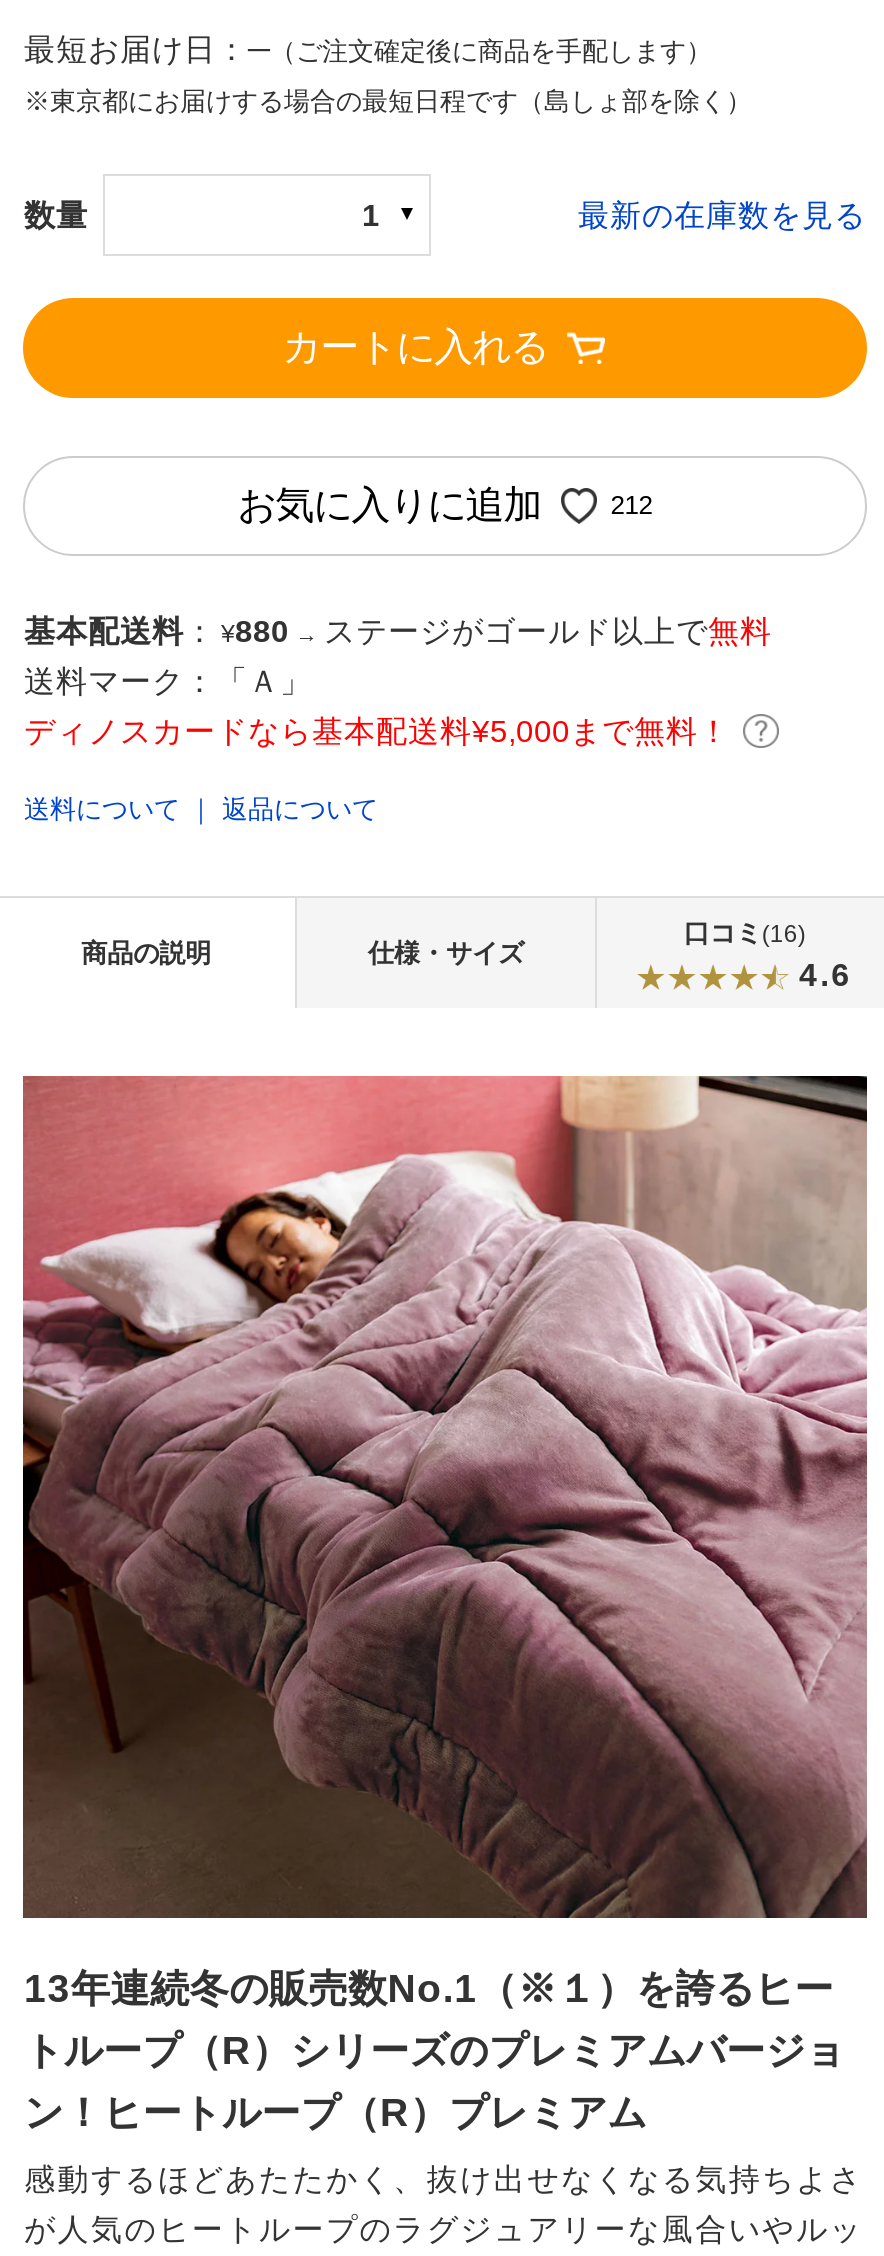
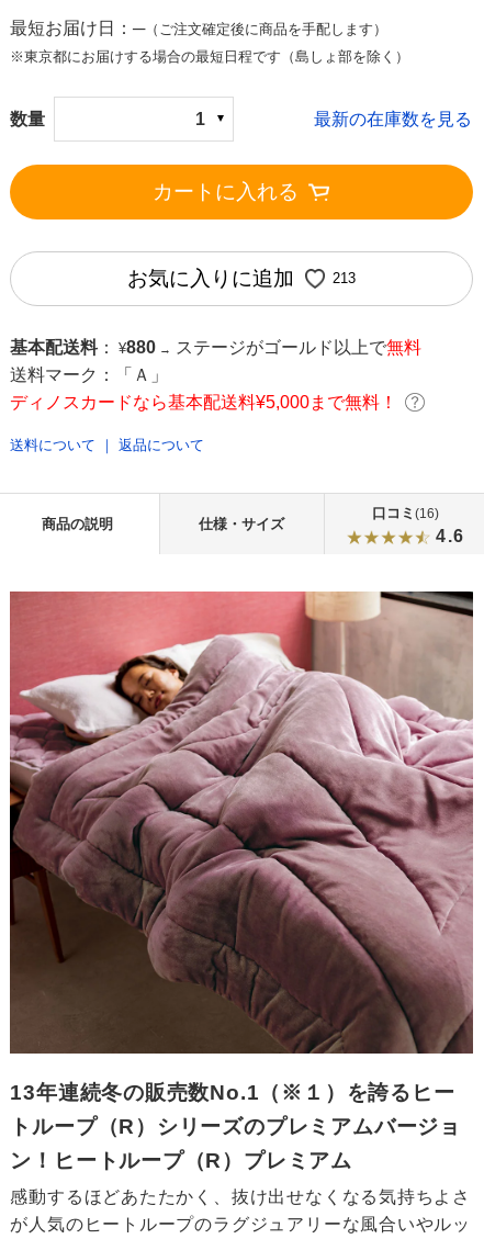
[610,491,652,521] 212 -> [332,270,355,287] 213

